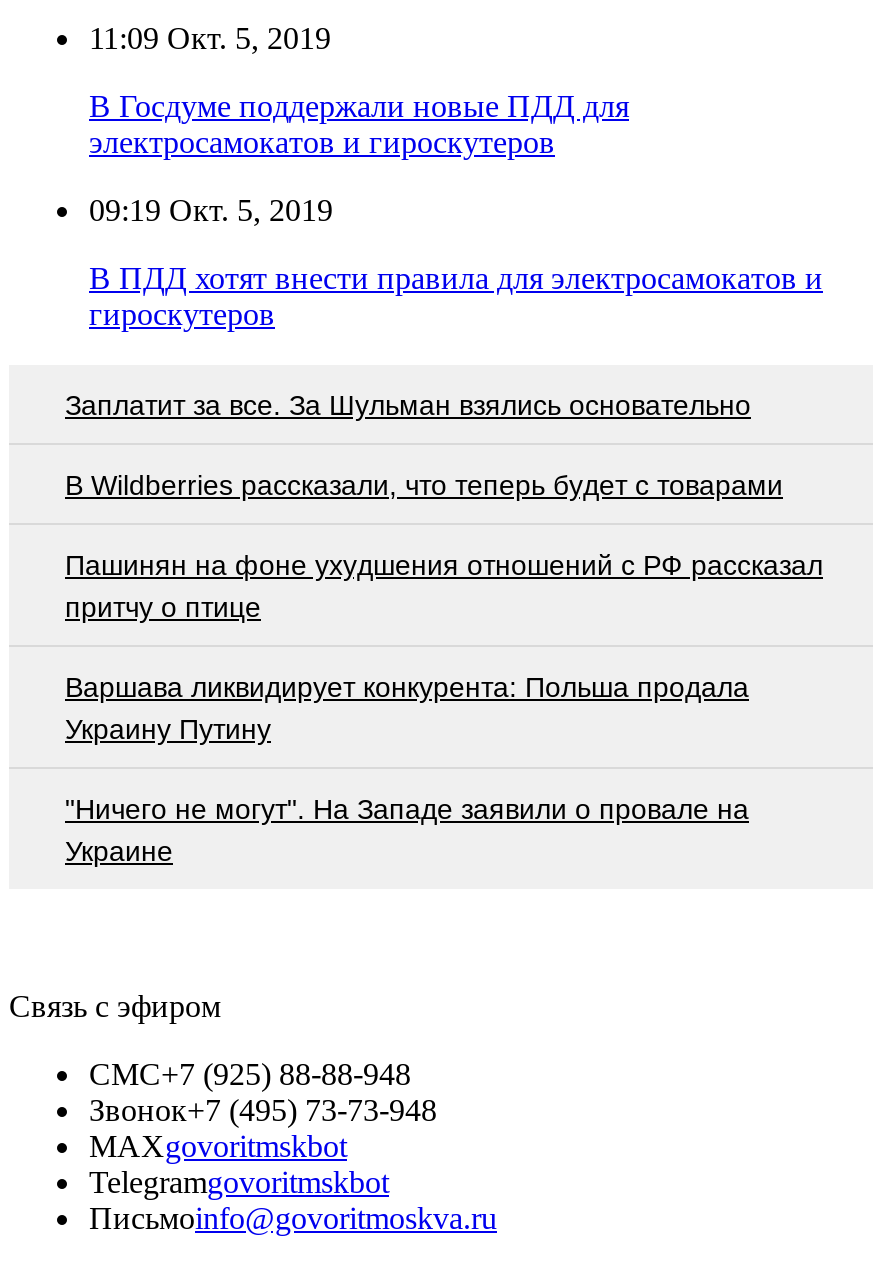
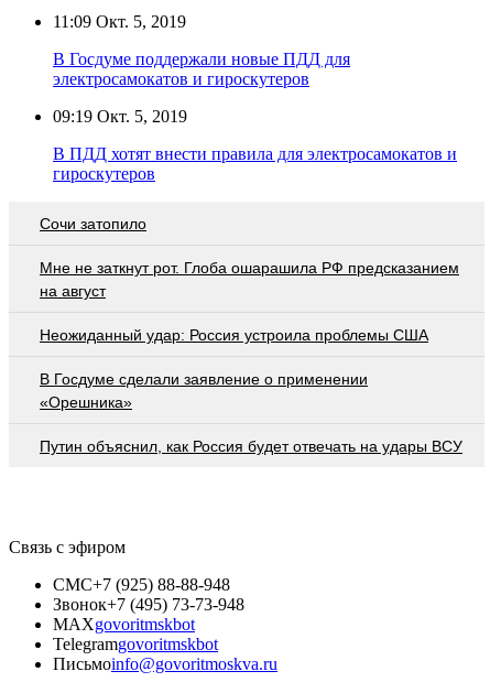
[65,388,751,420] Заплатит за все. За Шульман взялись основательно -> [40,214,146,232] Сочи затопило
[65,468,783,500] В Wildberries рассказали, что теперь будет с товарами -> [40,258,459,299] Мне не заткнут рот. Глоба ошарашила РФ предсказанием | на август
[65,548,823,622] Пашинян на фоне ухудшения отношений с РФ рассказал | притчу о птице -> [40,326,428,343] Неожиданный удар: Россия устроила проблемы США
[65,670,749,744] Варшава ликвидирует конкурента: Польша продала | Украину Путину -> [40,370,368,411] В Госдуме сделали заявление о применении | «Орешника»
[65,792,749,866] "Ничего не могут". На Западе заявили о провале на | Украине -> [40,437,462,455] Путин объяснил, как Россия будет отвечать на удары ВСУ

